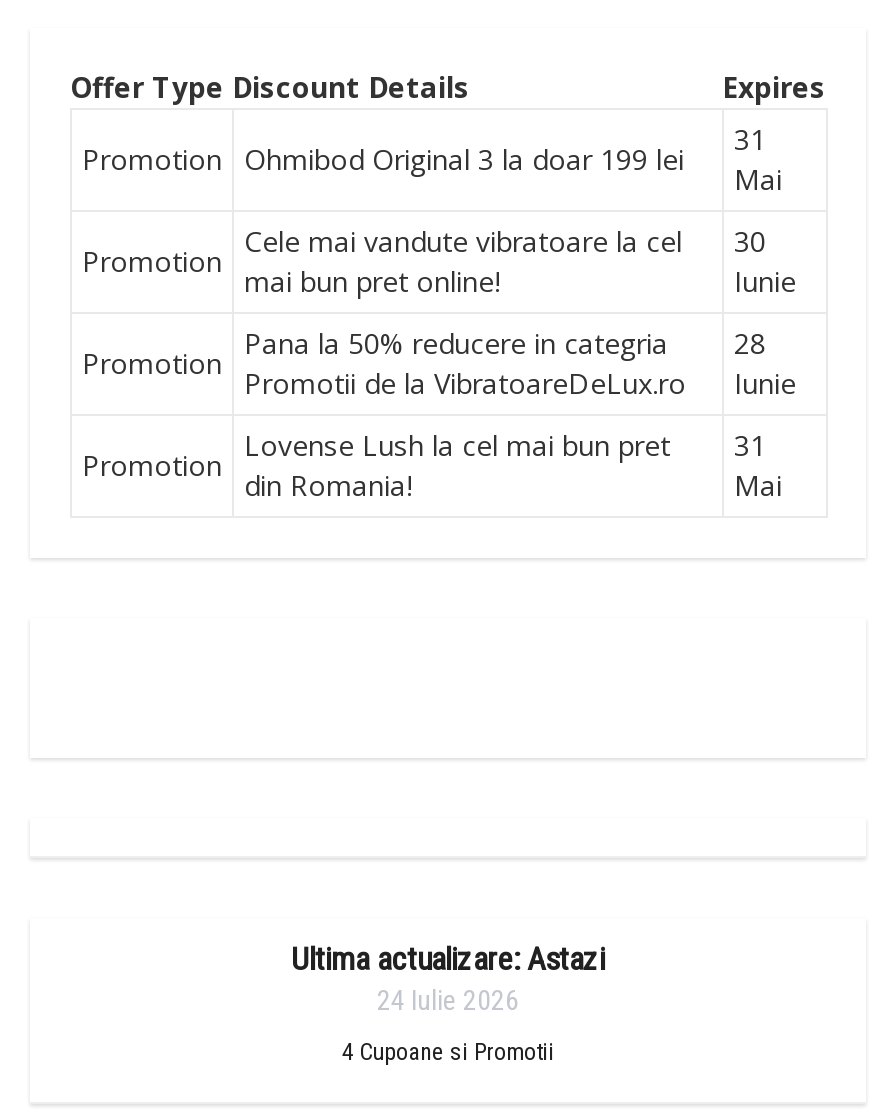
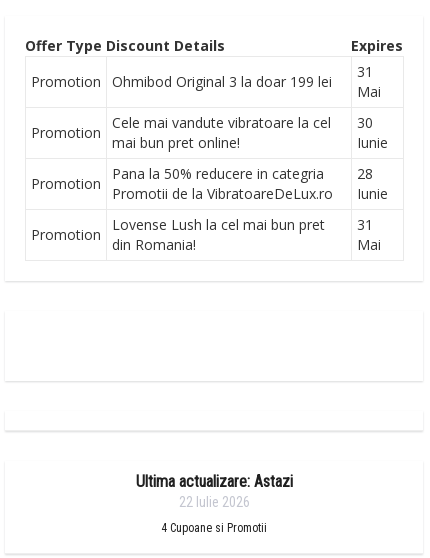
[377,984,519,1016] 24 Iulie 2026 -> [178,494,249,510] 22 Iulie 2026

